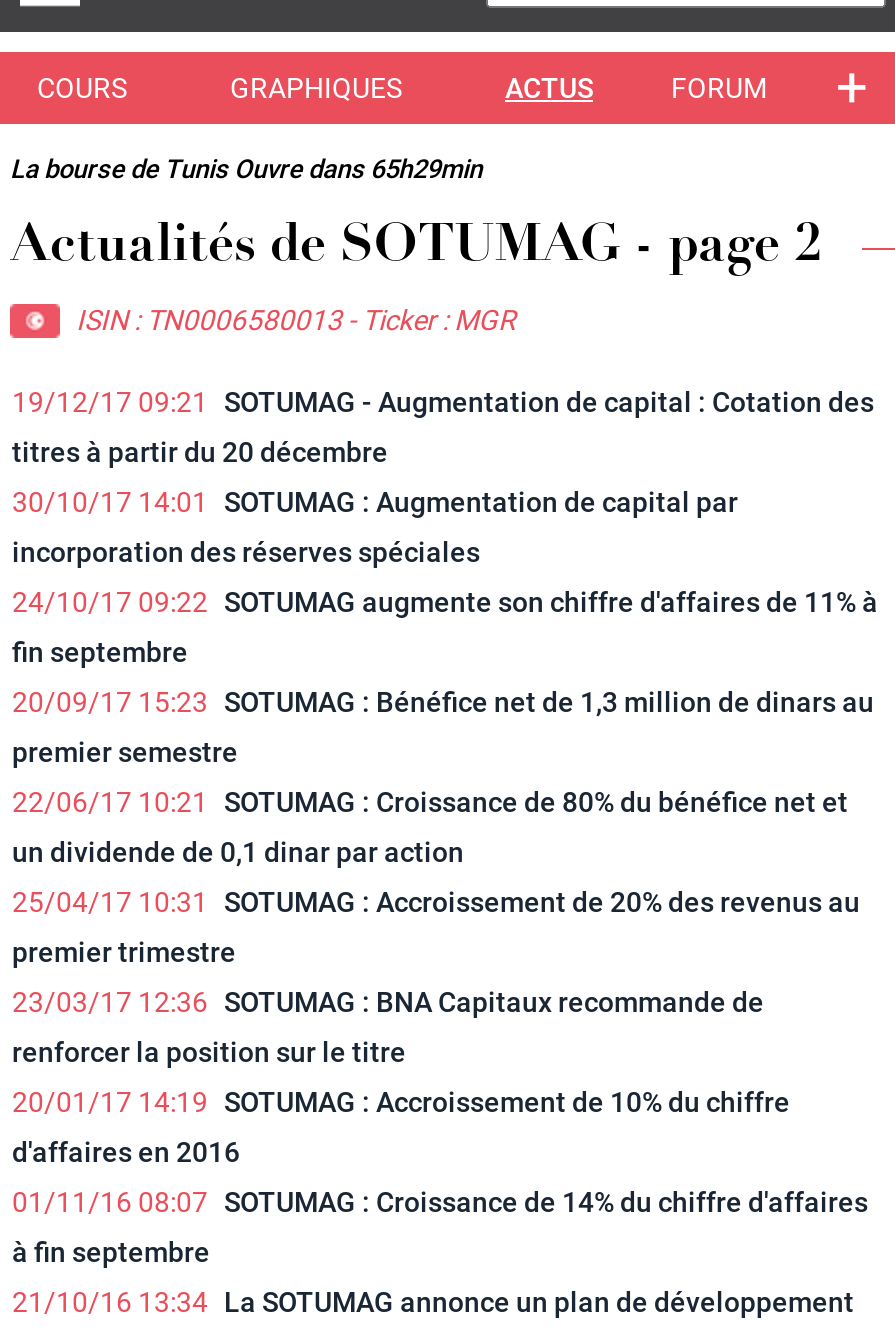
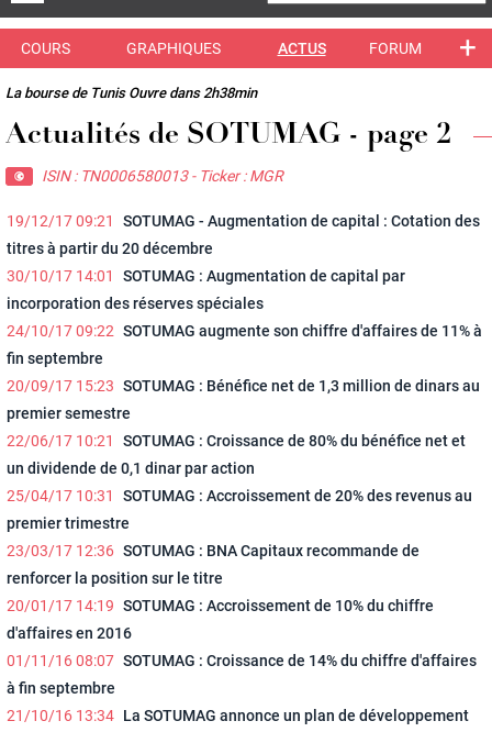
[10,154,482,184] La bourse de Tunis Ouvre dans 65h29min -> [5,85,257,101] La bourse de Tunis Ouvre dans 2h38min

